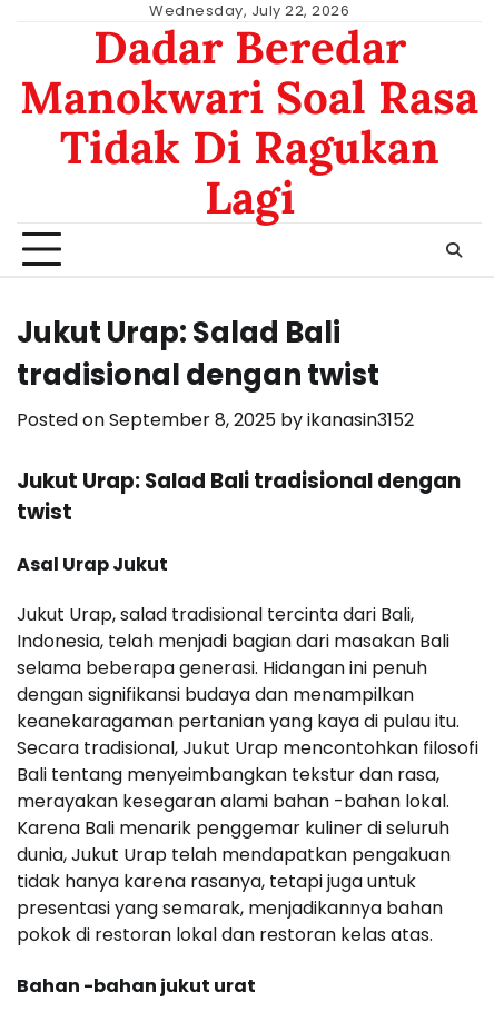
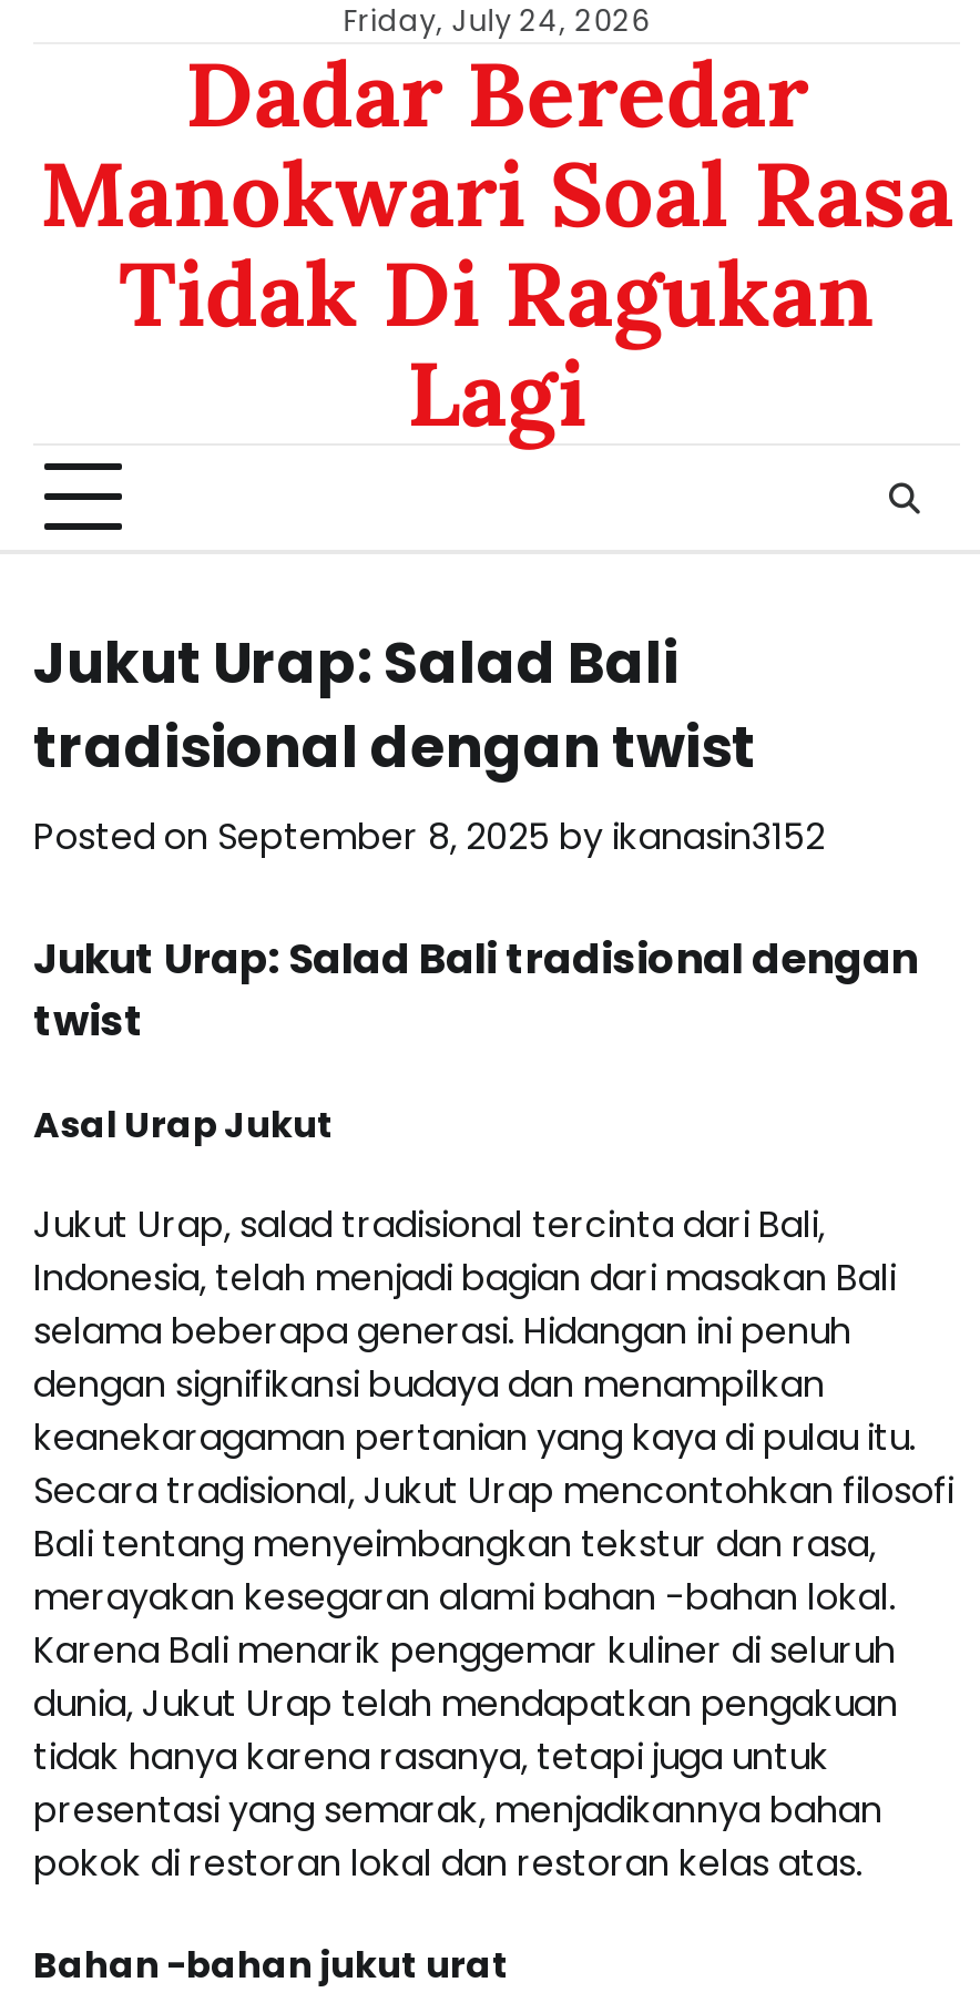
[149,0,349,21] Wednesday, July 22, 2026 -> [343,0,650,42] Friday, July 24, 2026

